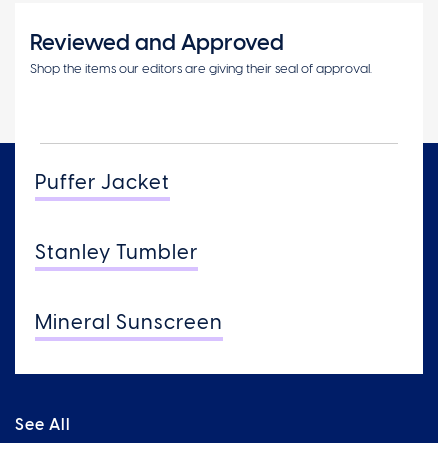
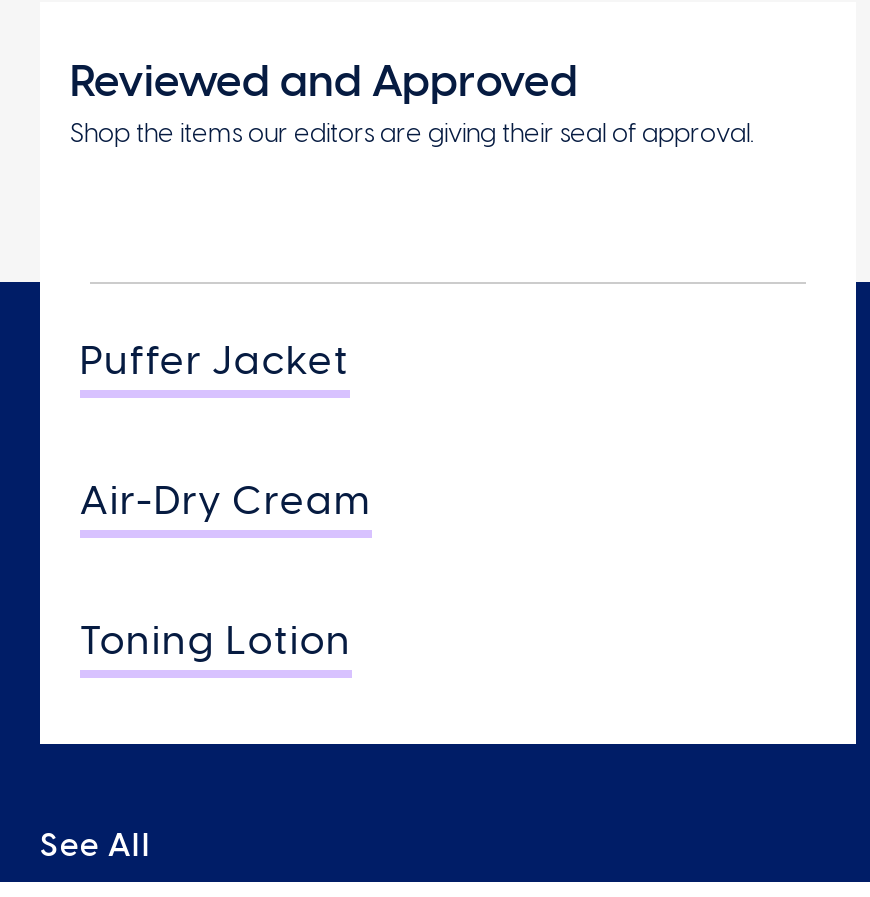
[35,240,198,264] Stanley Tumbler -> [80,476,372,524] Air-Dry Cream
[35,310,223,334] Mineral Sunscreen -> [80,616,352,664] Toning Lotion

